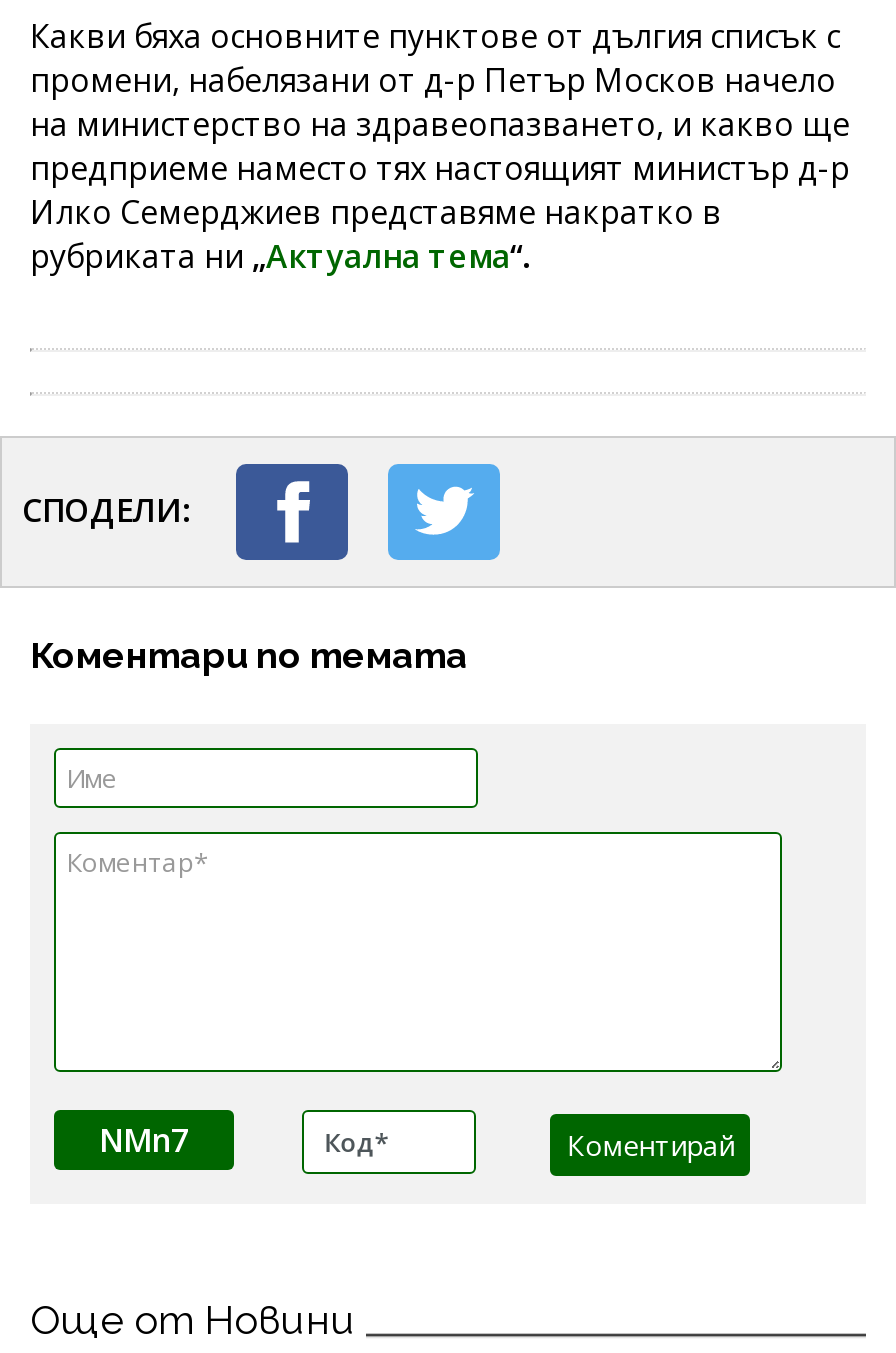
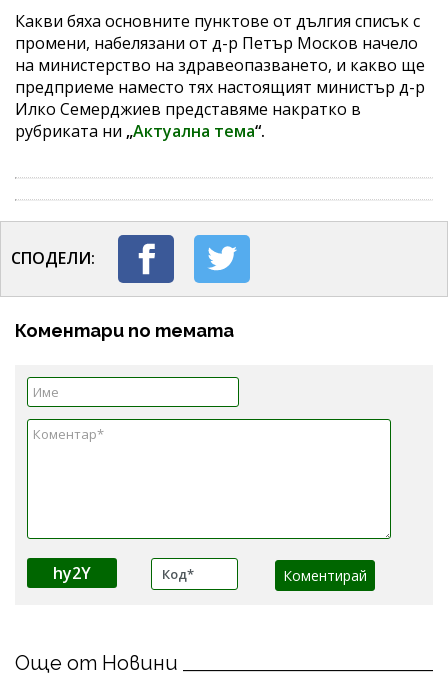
[99,1118,189,1162] NMn7 -> [53,562,91,584] hy2Y

